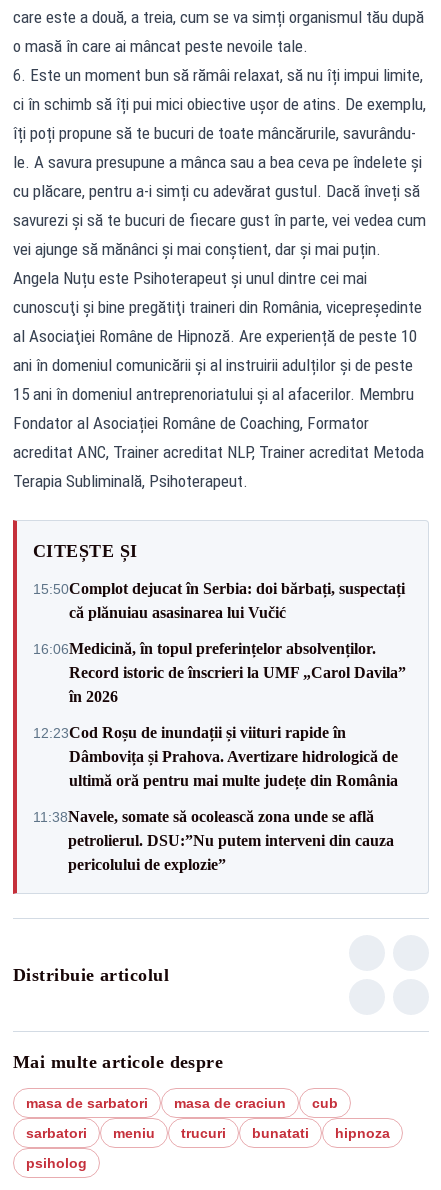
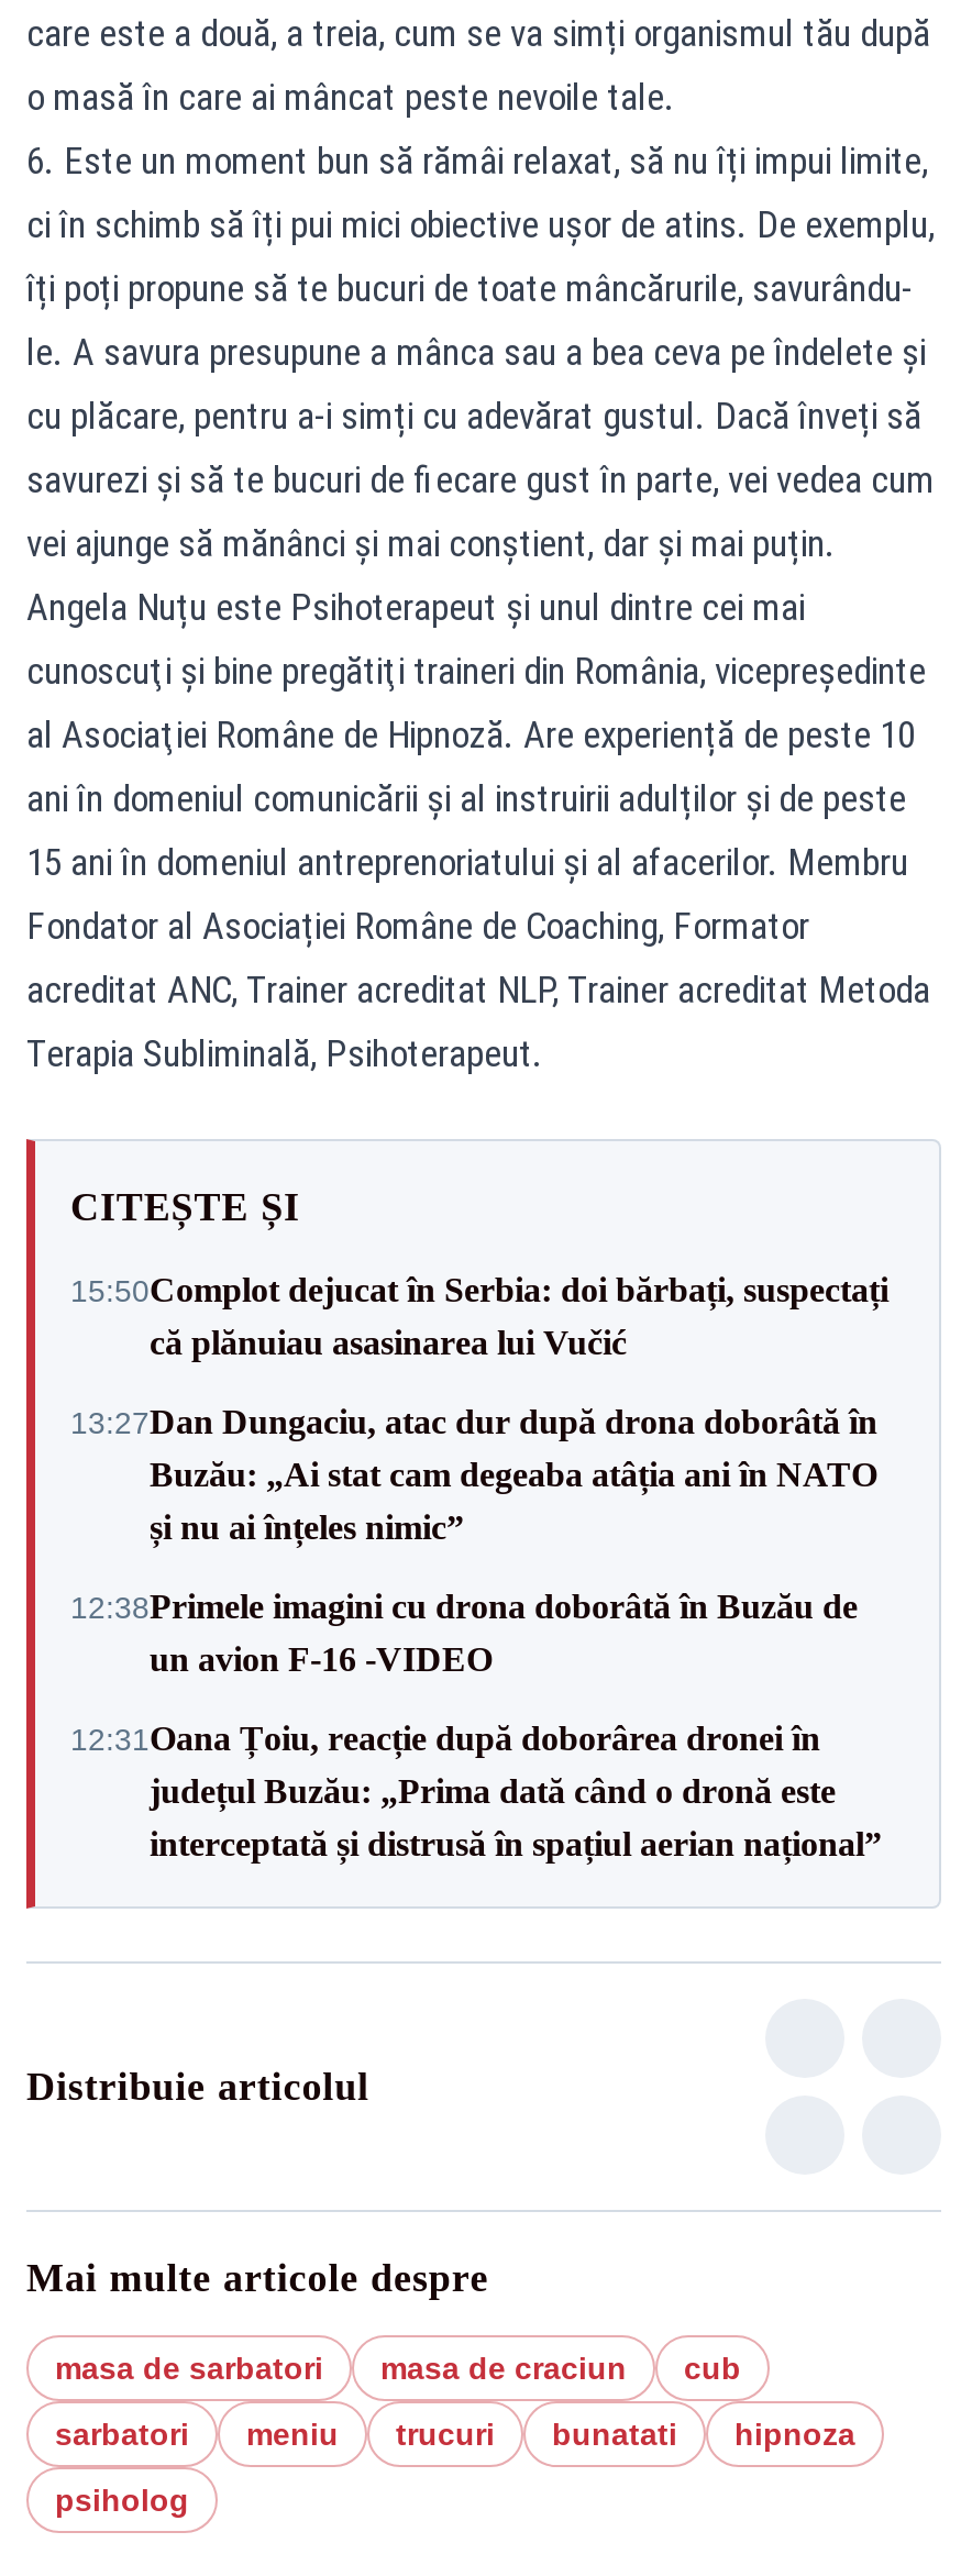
[33,639,406,704] 16:06Medicină, în topul preferințelor absolvenților. | Record istoric de înscrieri la UMF „Carol Davila” | în 2026 -> [70,1403,877,1546] 13:27Dan Dungaciu, atac dur după drona doborâtă în | Buzău: „Ai stat cam degeaba atâția ani în NATO | și nu ai înțeles nimic”
[33,723,398,788] 12:23Cod Roșu de inundații și viituri rapide în | Dâmbovița și Prahova. Avertizare hidrologică de | ultimă oră pentru mai multe județe din România -> [70,1588,858,1678] 12:38Primele imagini cu drona doborâtă în Buzău de | un avion F-16 -VIDEO
[33,807,394,872] 11:38Navele, somate să ocolească zona unde se află | petrolierul. DSU:”Nu putem interveni din cauza | pericolului de explozie” -> [70,1720,882,1862] 12:31Oana Țoiu, reacție după doborârea dronei în | județul Buzău: „Prima dată când o dronă este | interceptată și distrusă în spațiul aerian național”

